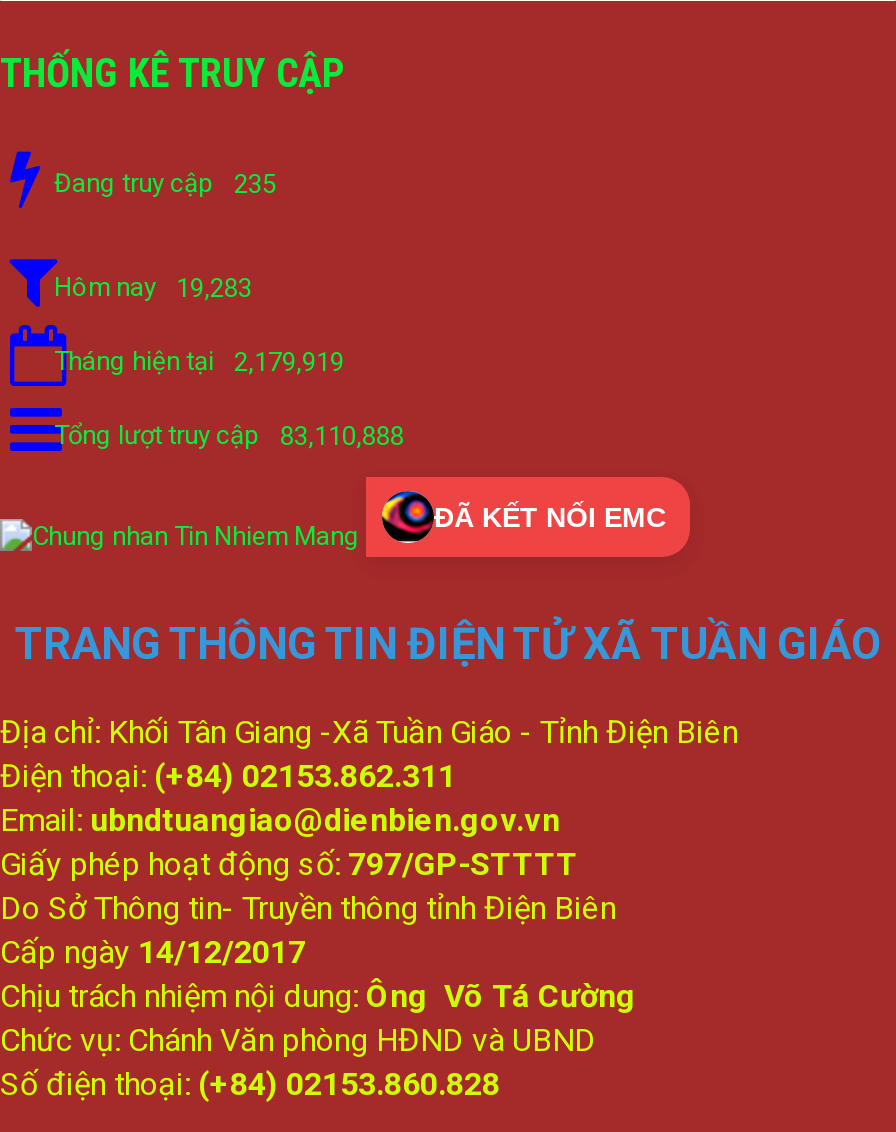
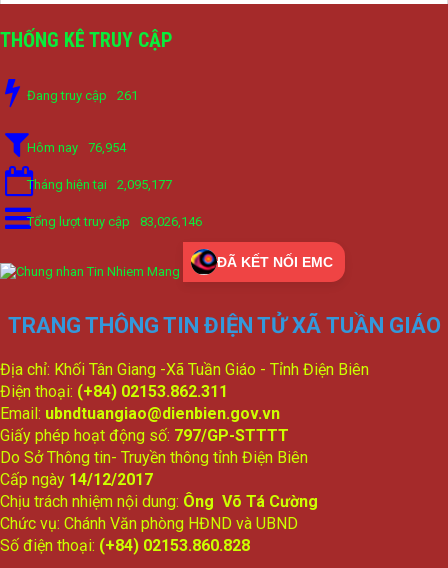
[54,169,276,199] Đang truy cập 235 -> [27,88,138,103] Đang truy cập 261
[54,273,252,303] Hôm nay 19,283 -> [27,140,126,155] Hôm nay 76,954
[54,347,344,377] Tháng hiện tại 2,179,919 -> [27,177,172,192] Tháng hiện tại 2,095,177
[54,421,404,451] Tổng lượt truy cập 83,110,888 -> [27,214,202,229] Tổng lượt truy cập 83,026,146

